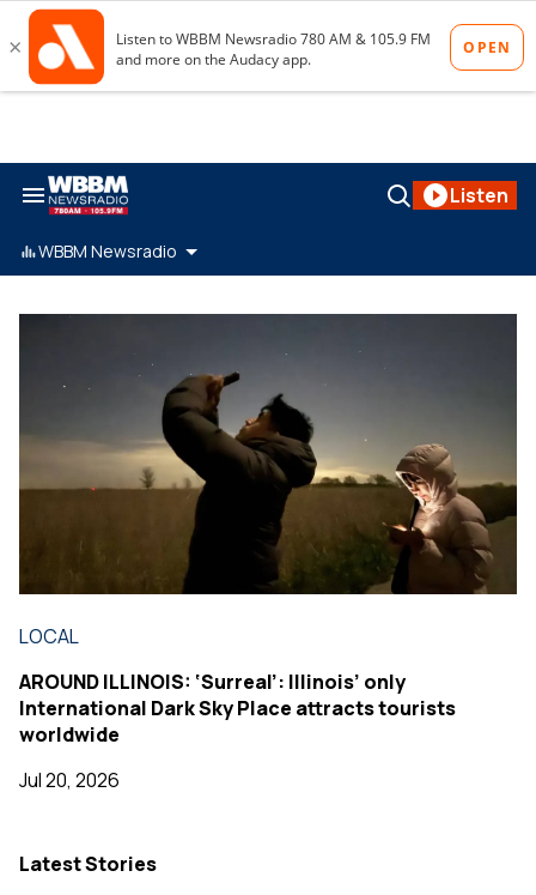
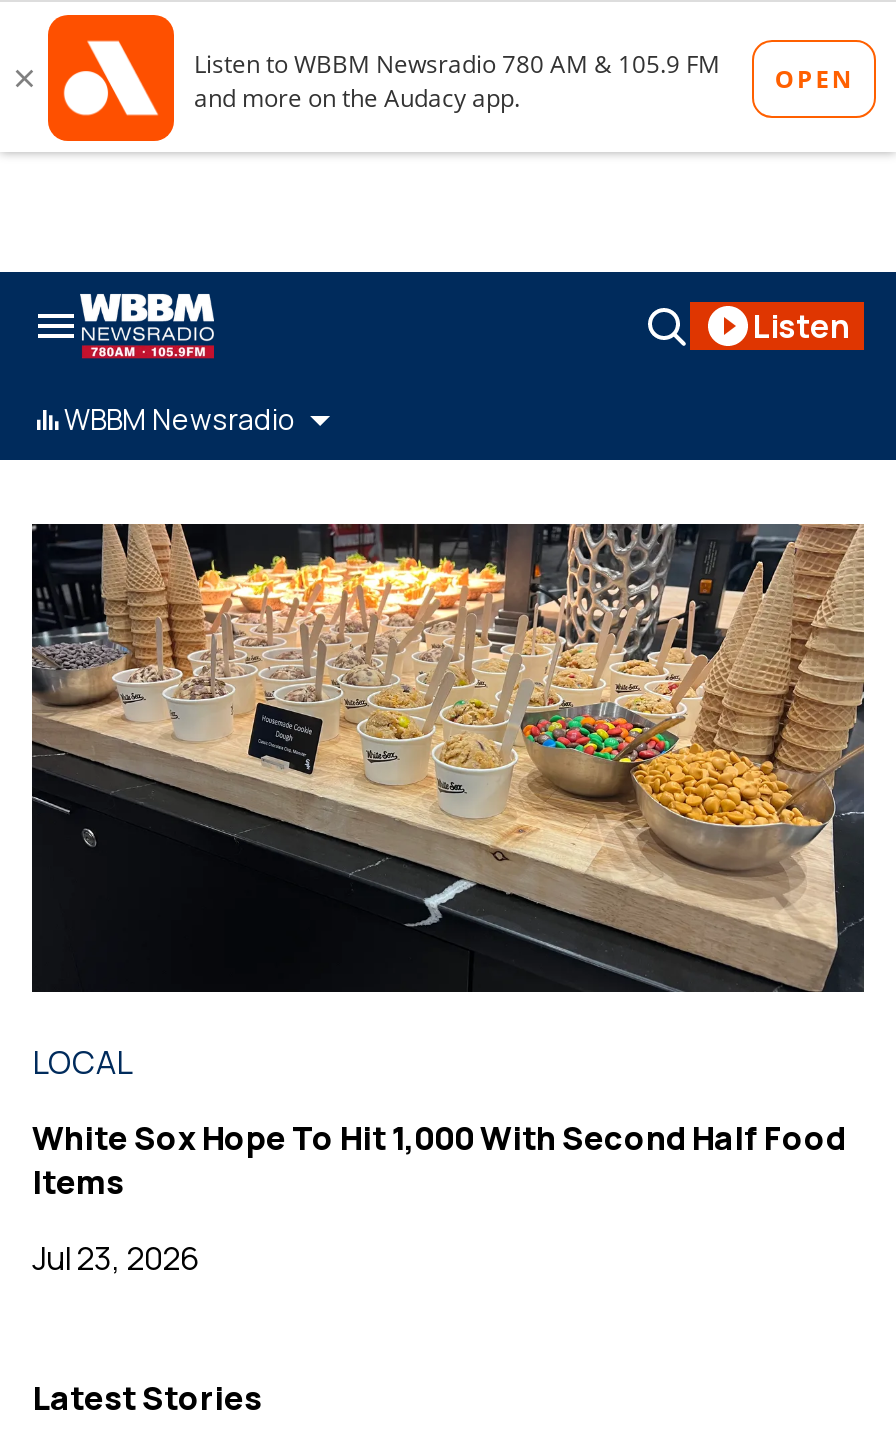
[18,313,518,594] [image] -> [30,522,866,992] [image]
[19,668,456,748] AROUND ILLINOIS: ‘Surreal’: Illinois’ only | International Dark Sky Place attracts tourists | worldwide -> [32,1116,846,1204] White Sox Hope To Hit 1,000 With Second Half Food | Items
[19,767,120,793] Jul 20, 2026 -> [32,1236,200,1280] Jul 23, 2026

